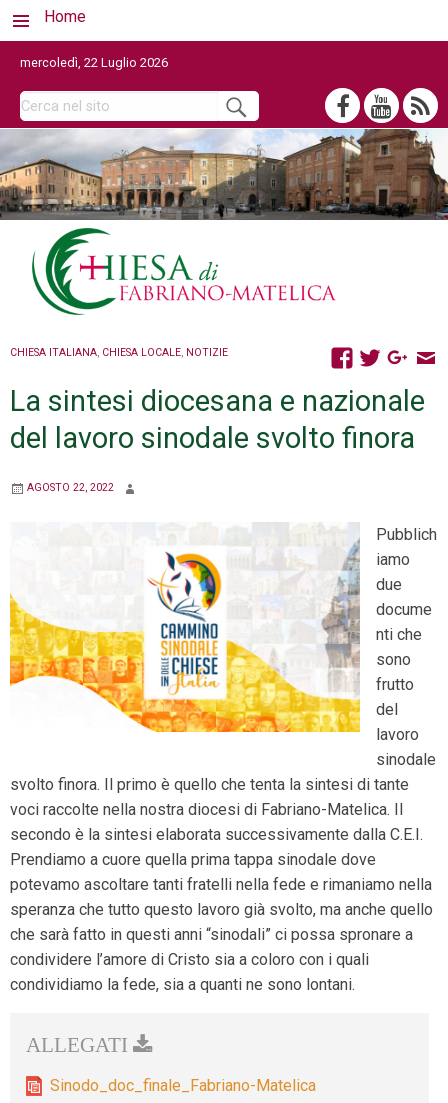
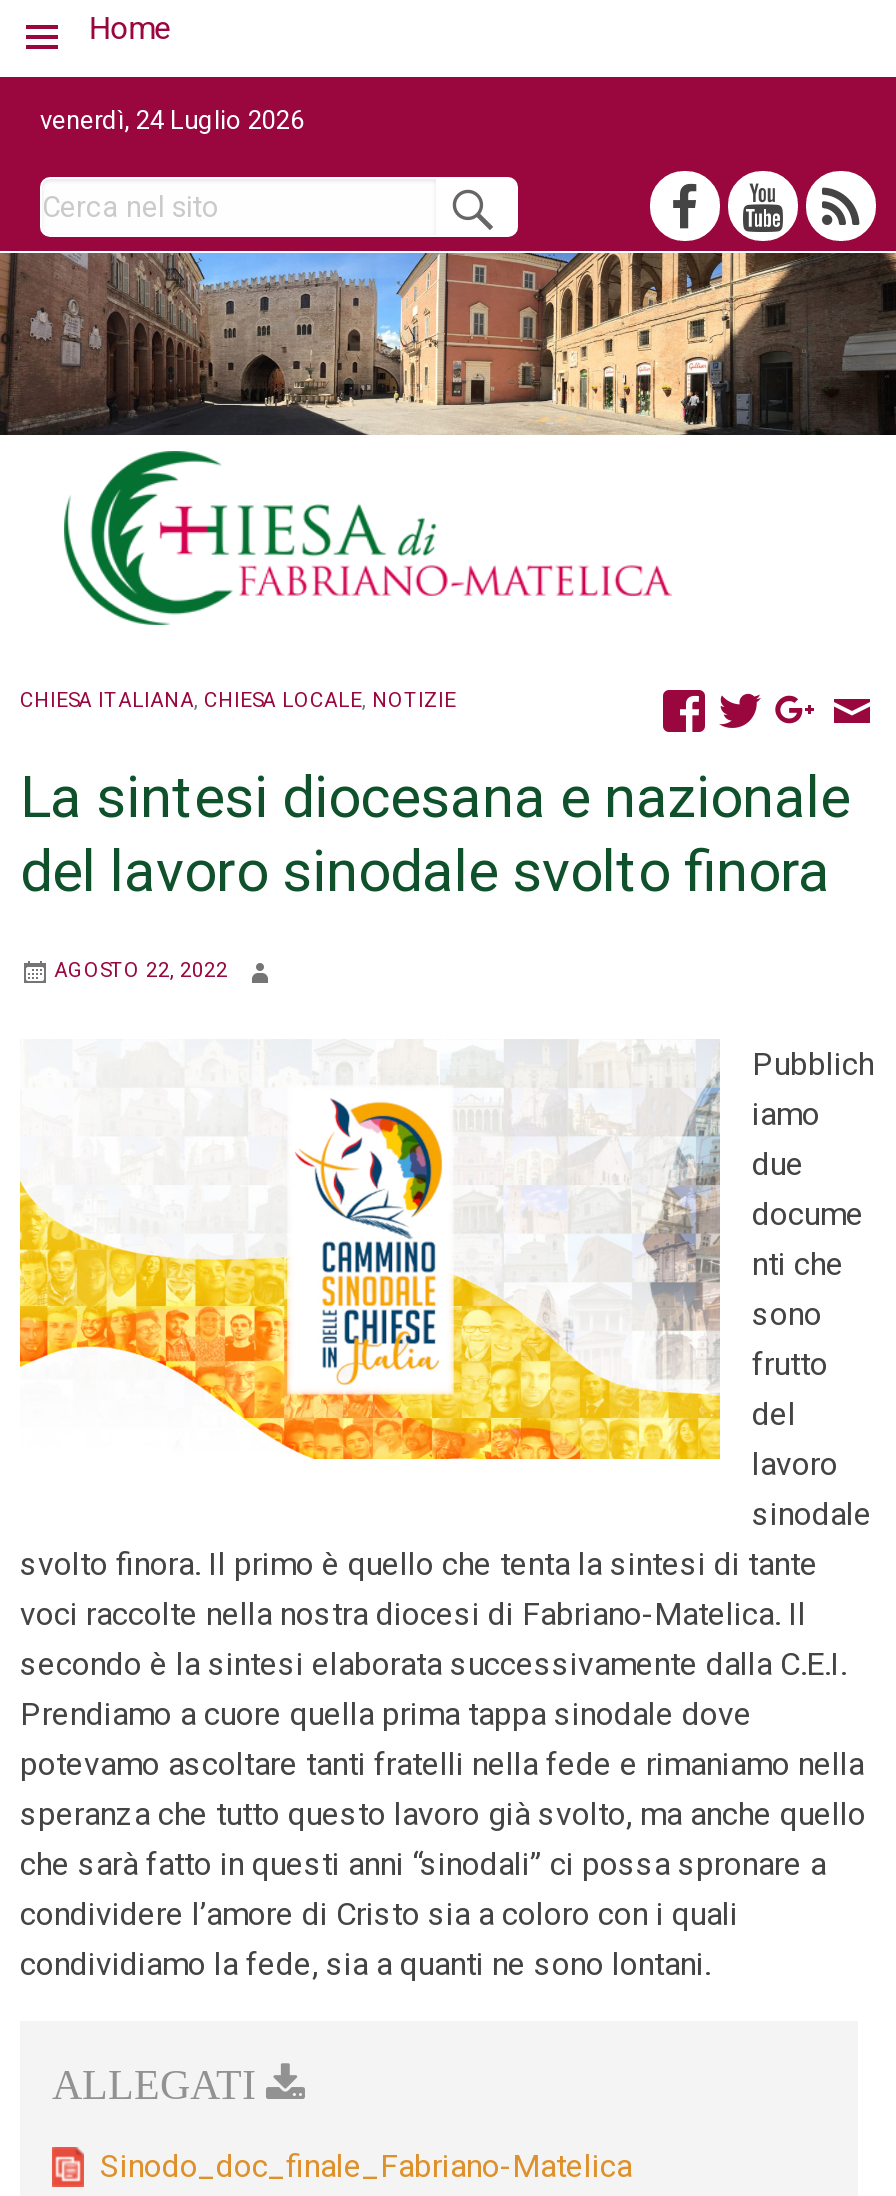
[20,55,168,70] mercoledì, 22 Luglio 2026 -> [40,105,304,135] venerdì, 24 Luglio 2026
[3,128,445,221] [image] -> [6,251,890,437] [image]

